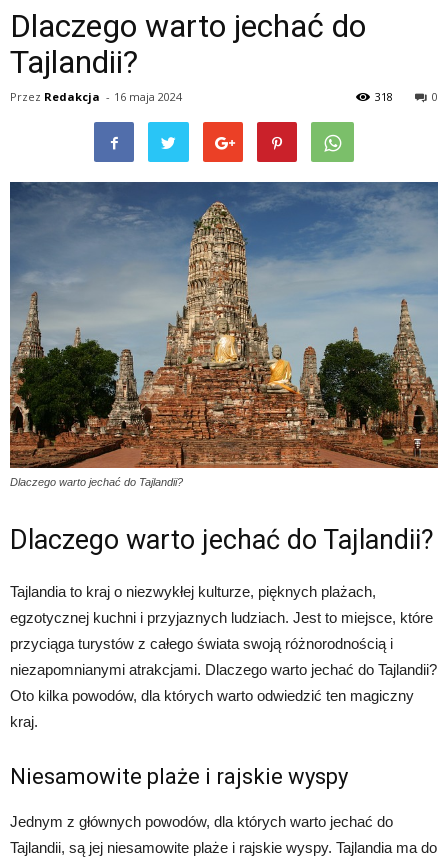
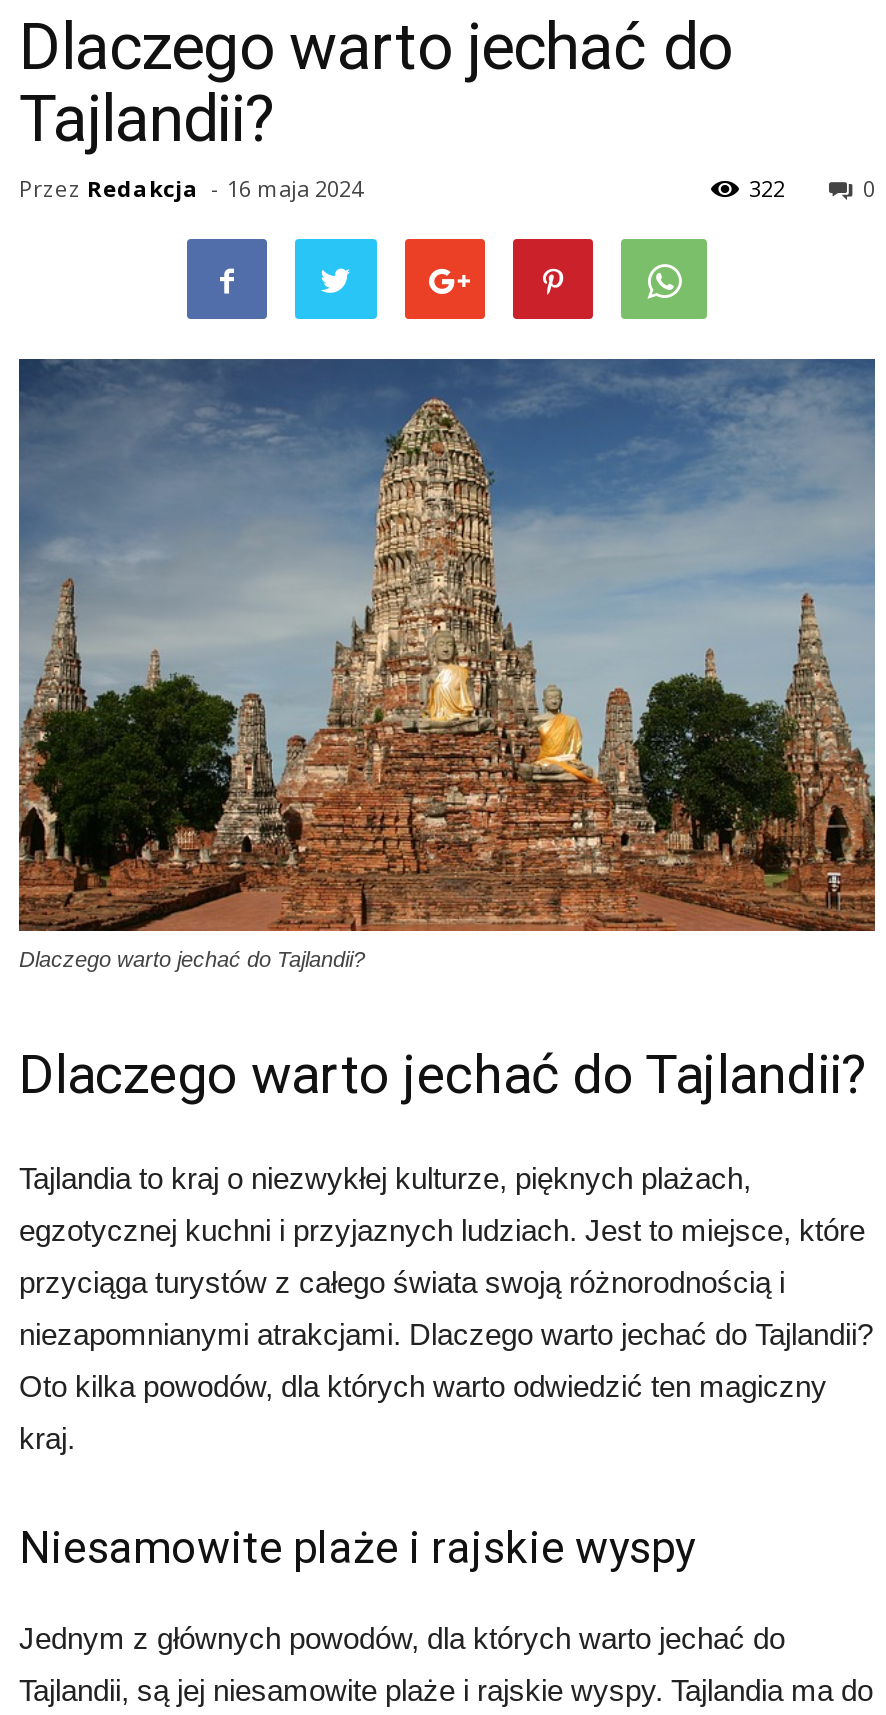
[375,89,393,104] 318 -> [749,173,785,203] 322

